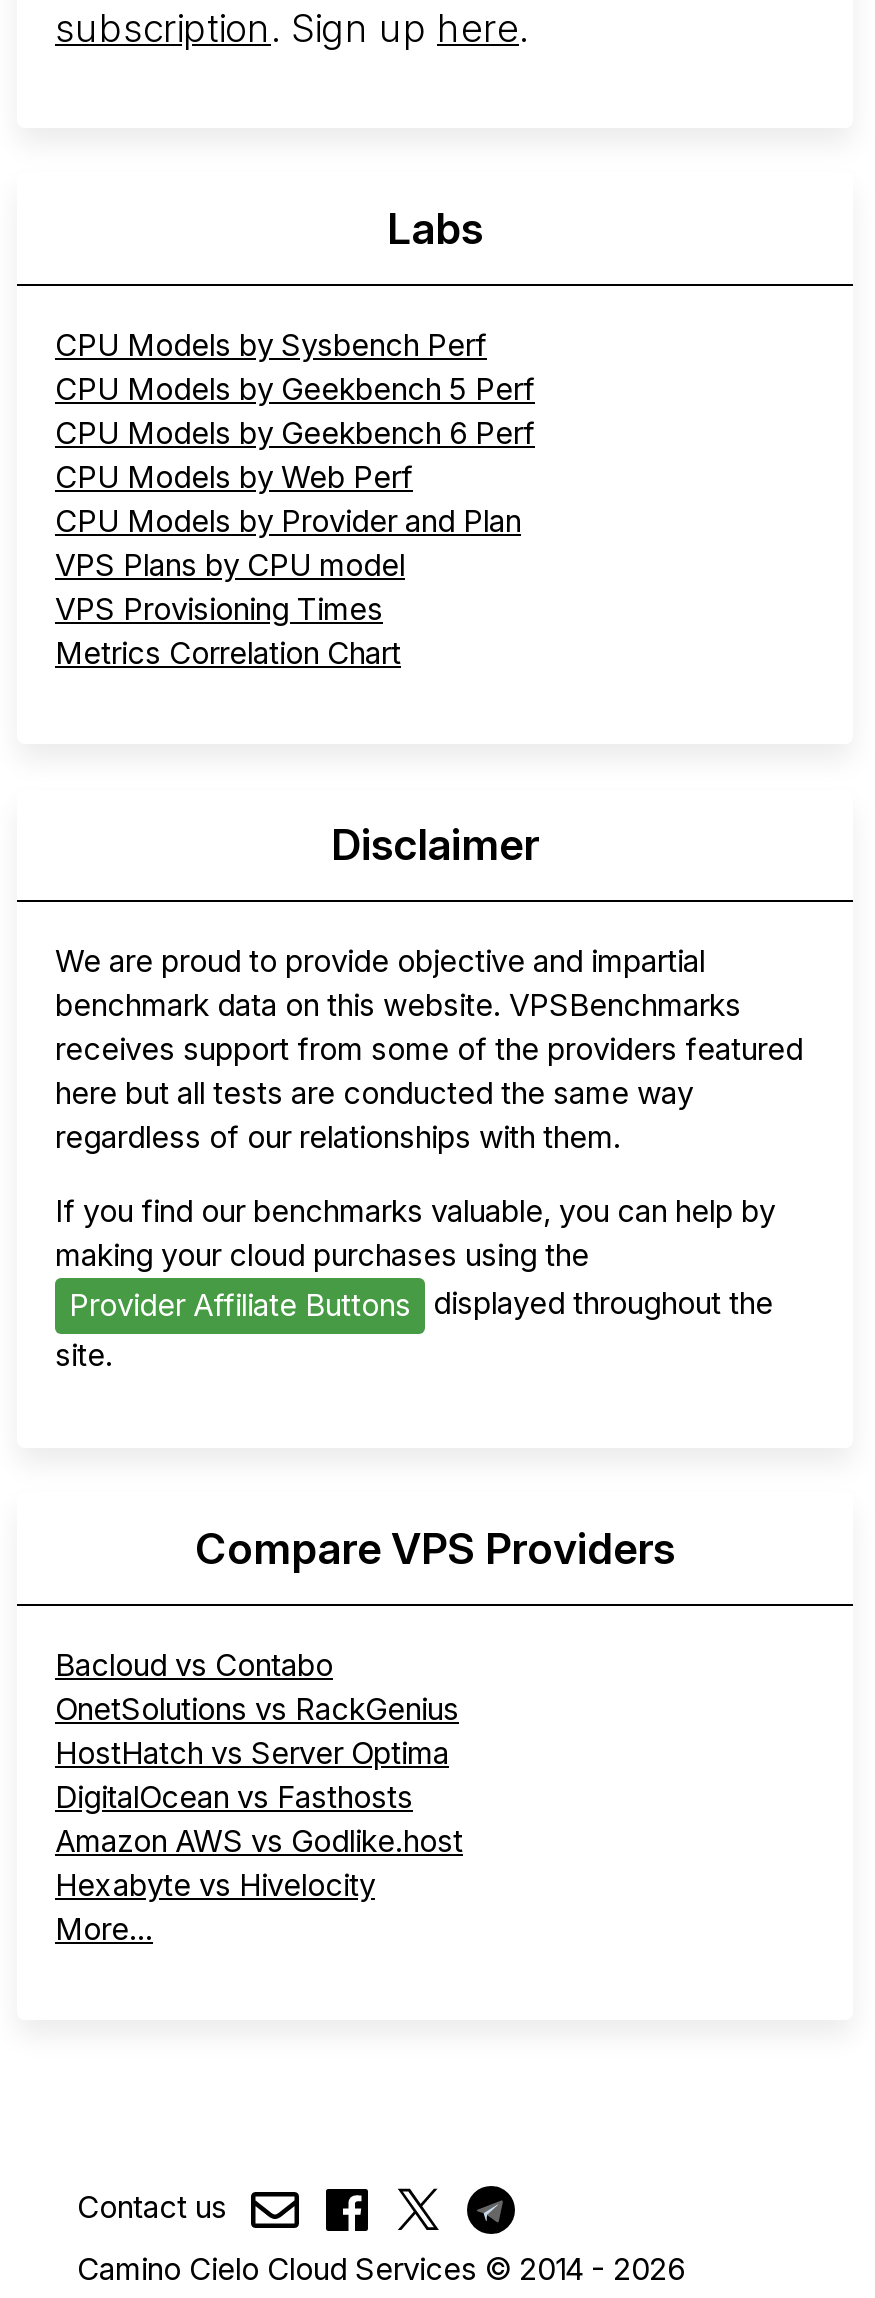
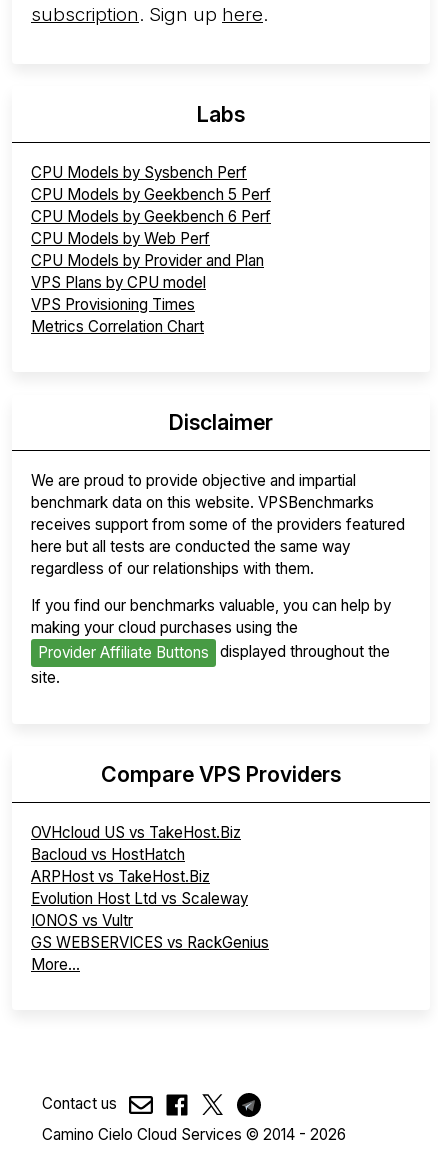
[55,1645,463,1903] Bacloud vs Contabo | OnetSolutions vs RackGenius | HostHatch vs Server Optima | DigitalOcean vs Fasthosts | Amazon AWS vs Godlike.host | Hexabyte vs Hivelocity -> [31,823,269,952] OVHcloud US vs TakeHost.Biz | Bacloud vs HostHatch | ARPHost vs TakeHost.Biz | Evolution Host Ltd vs Scaleway | IONOS vs Vultr | GS WEBSERVICES vs RackGenius

